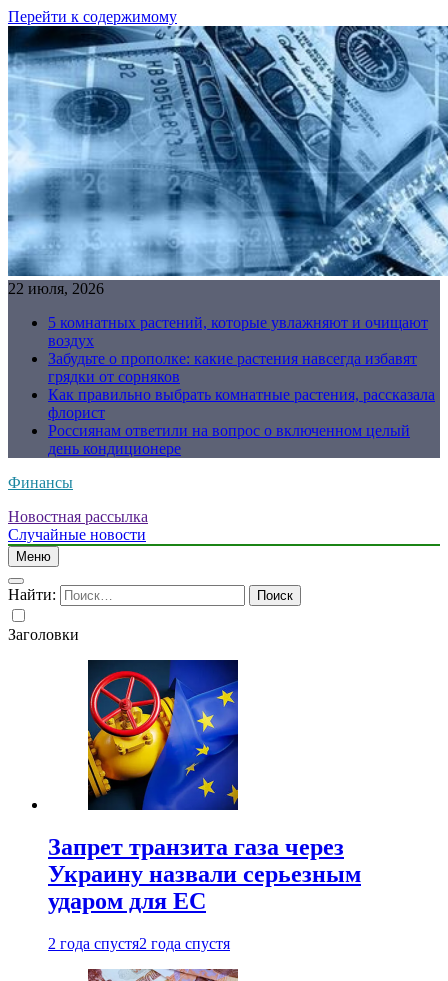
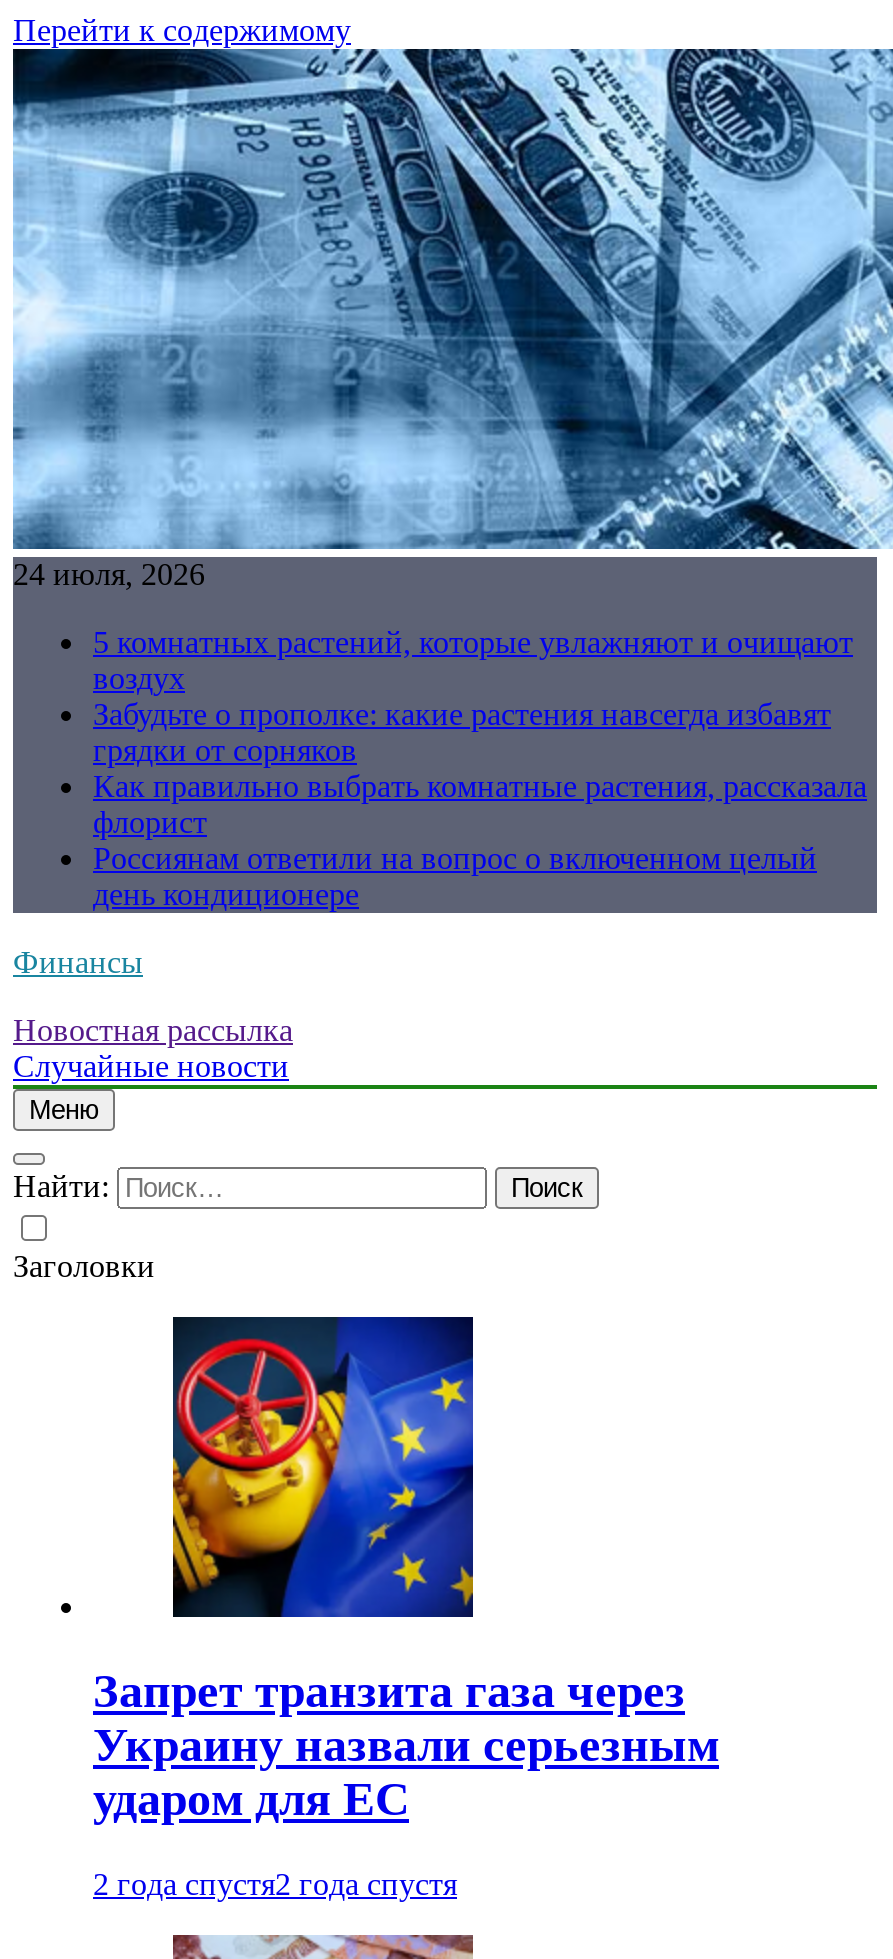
[8,280,104,297] 22 июля, 2026 -> [13,557,205,591] 24 июля, 2026

